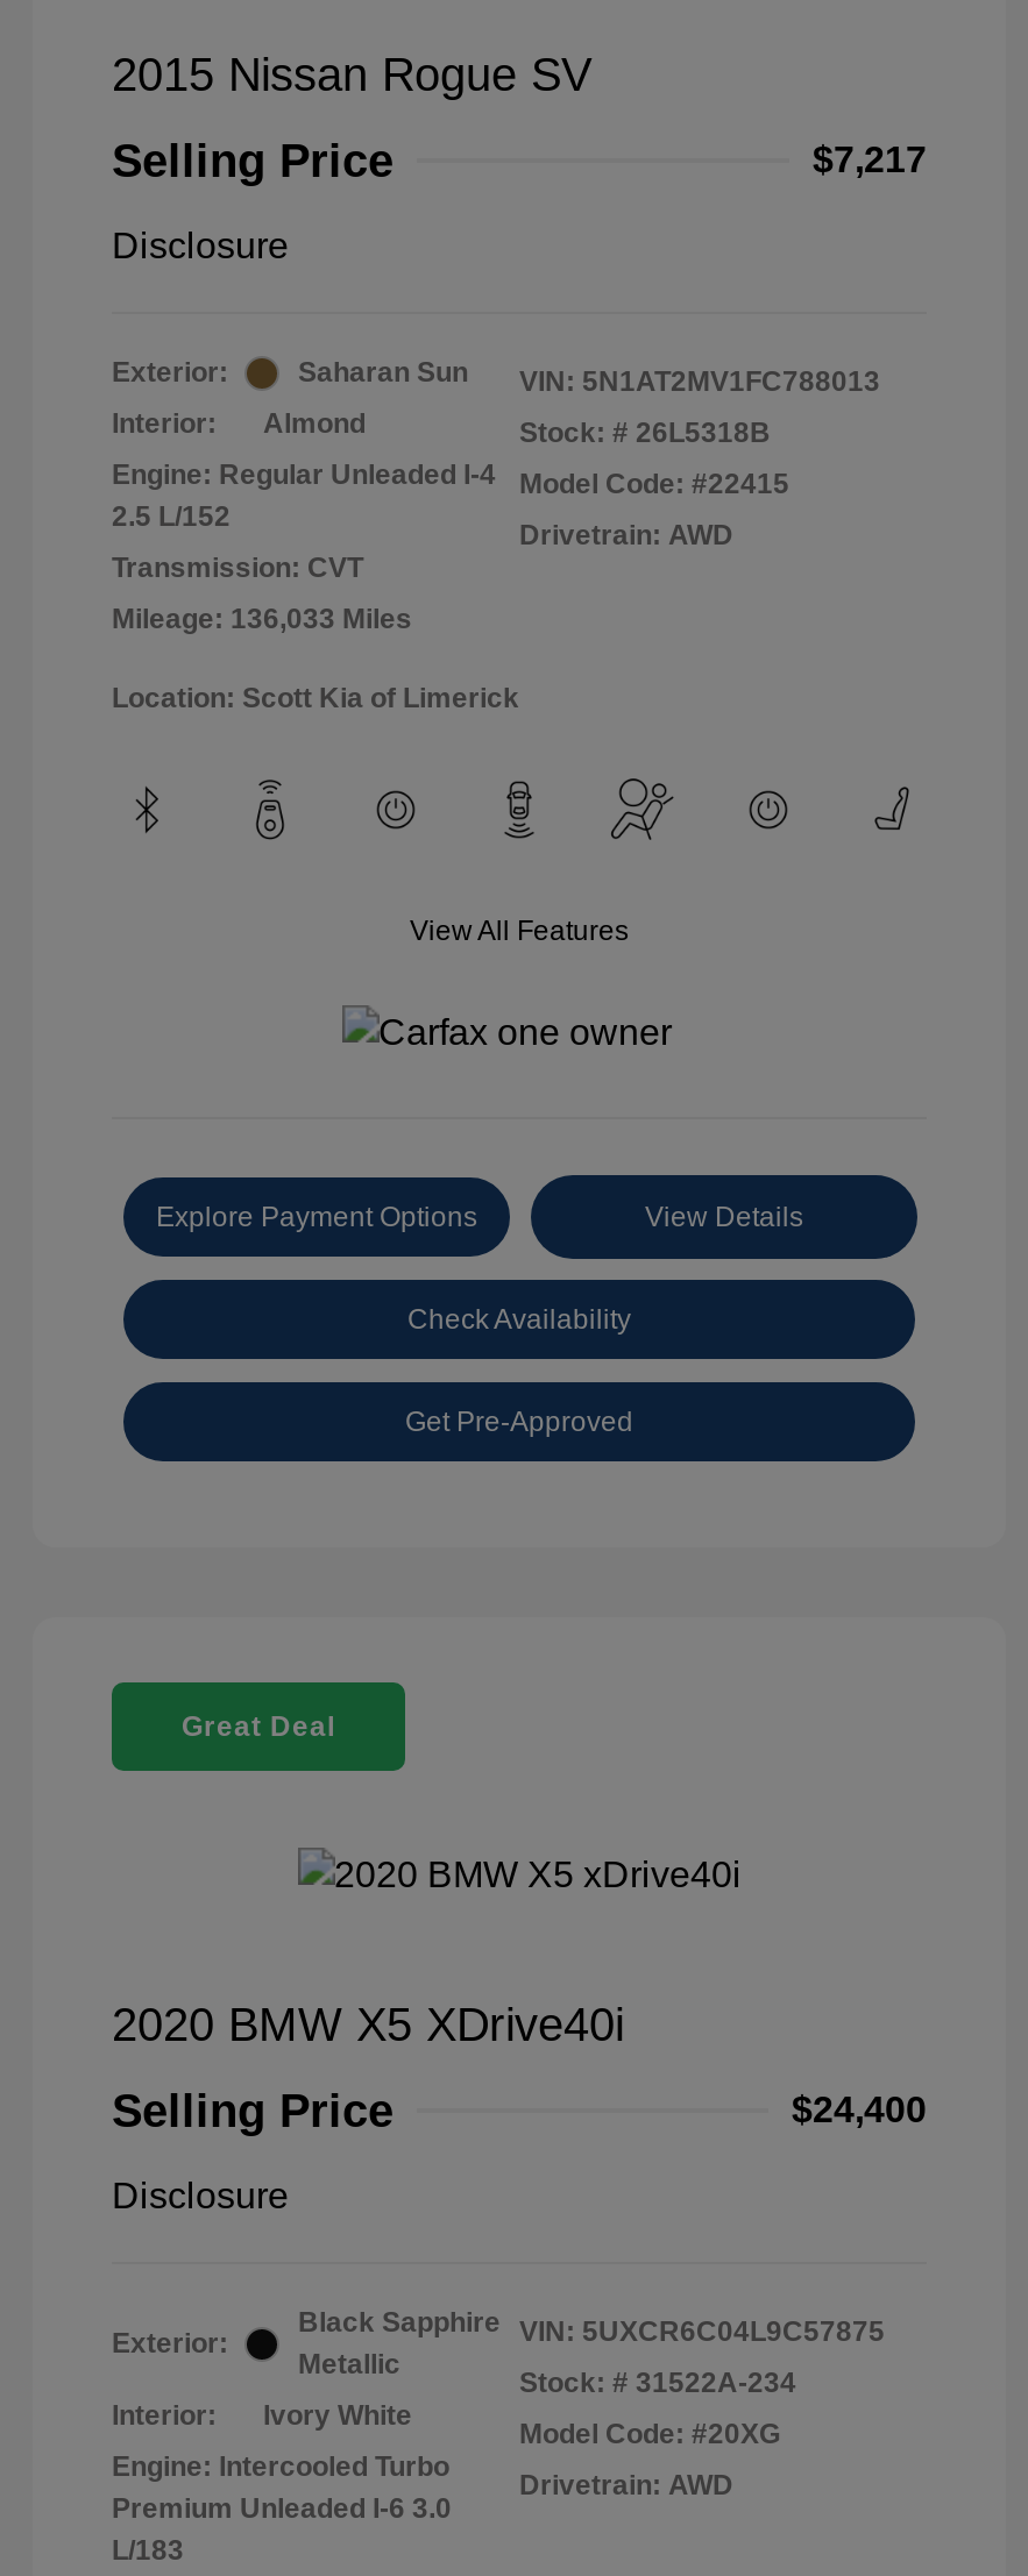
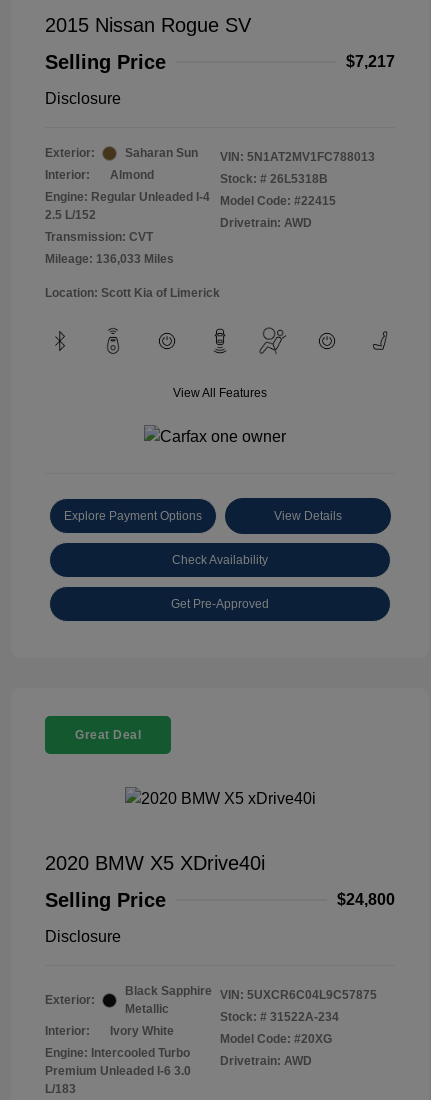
[792,2090,927,2129] $24,400 -> [337,891,395,908] $24,800

